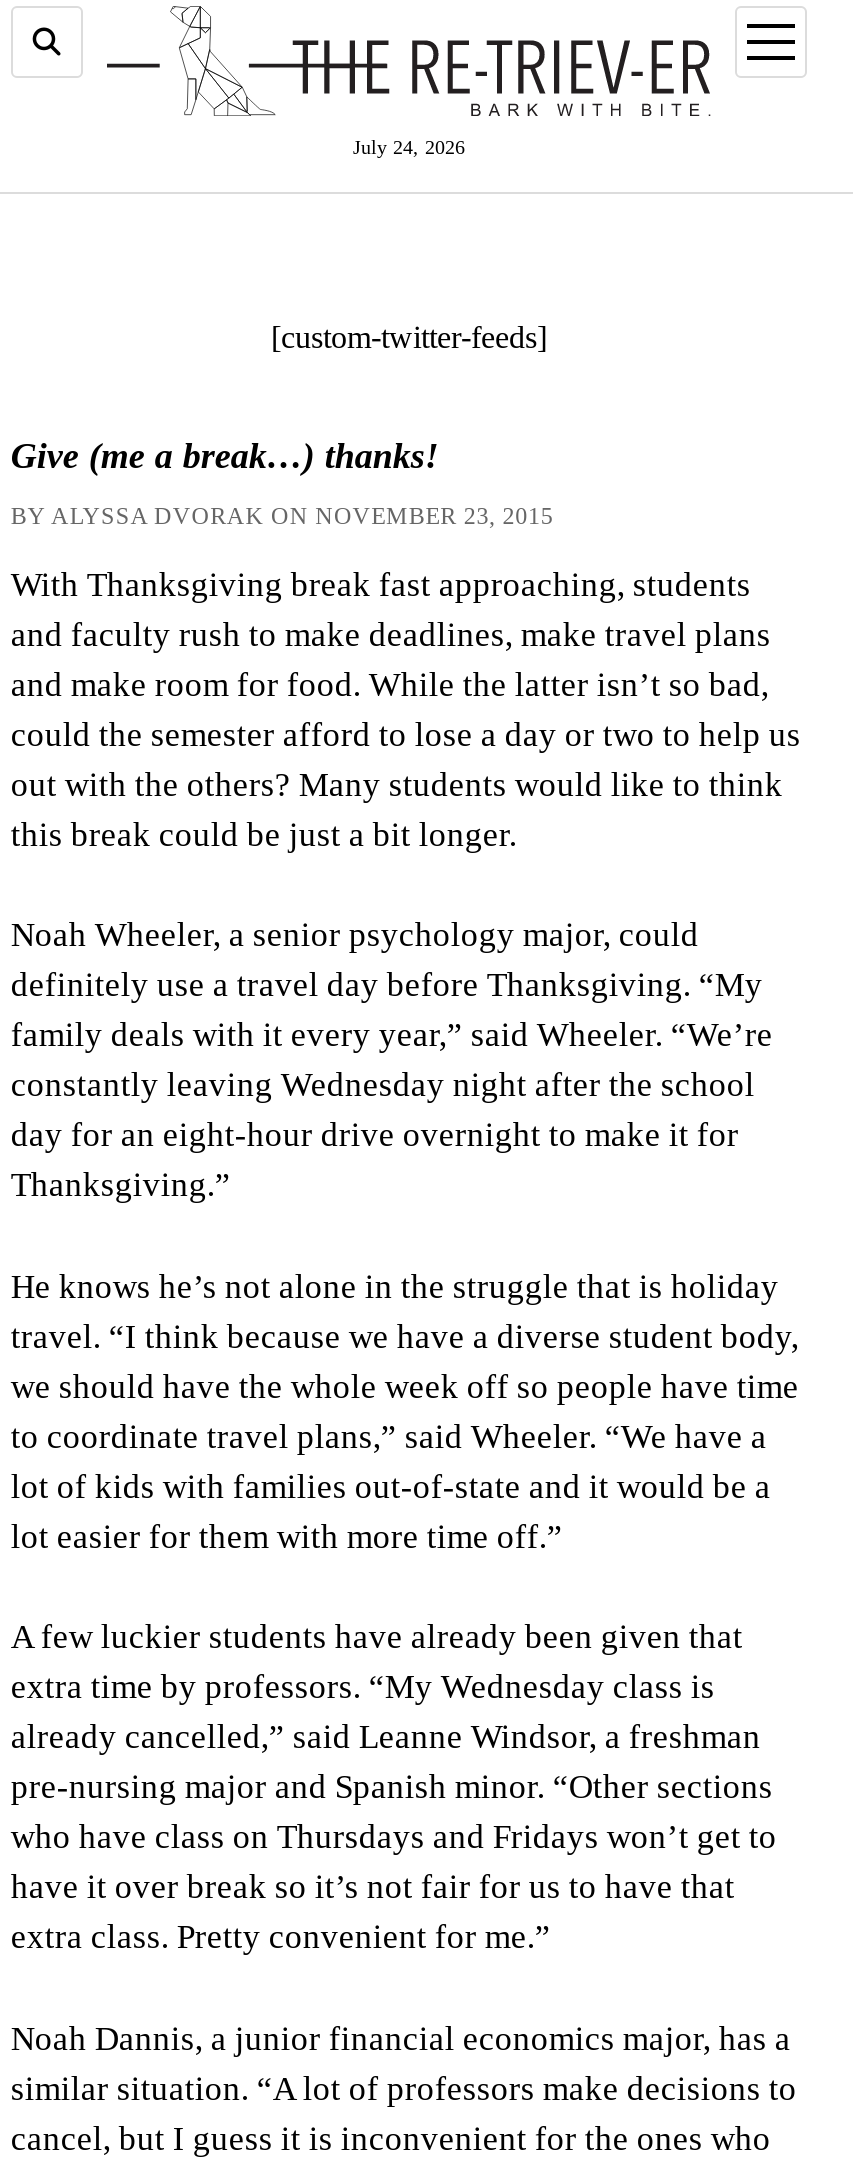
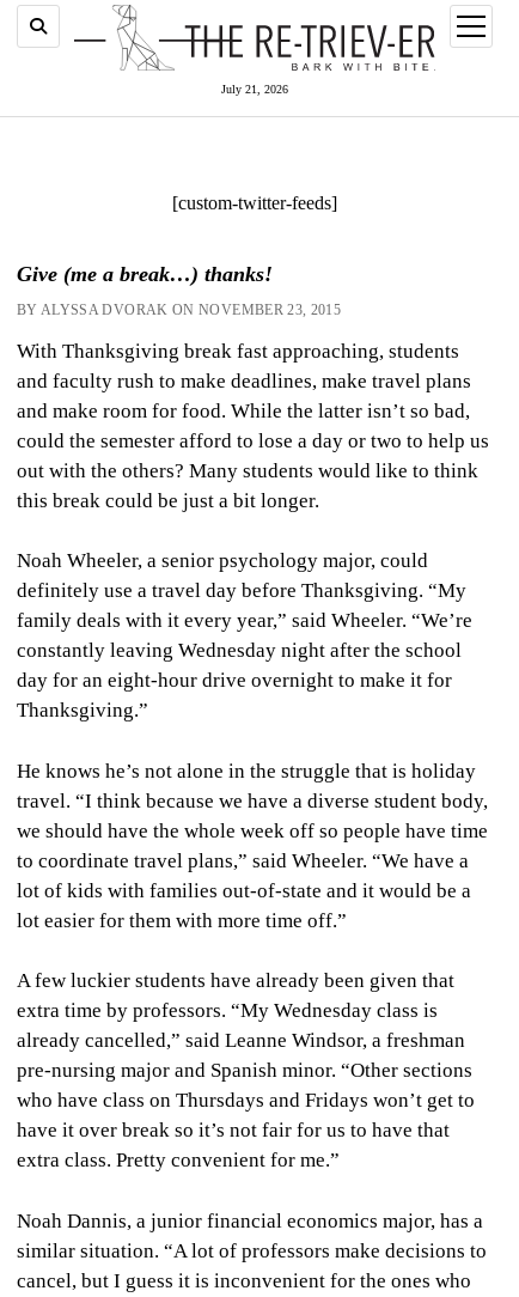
[353,136,465,158] July 24, 2026 -> [221,82,288,96] July 21, 2026

